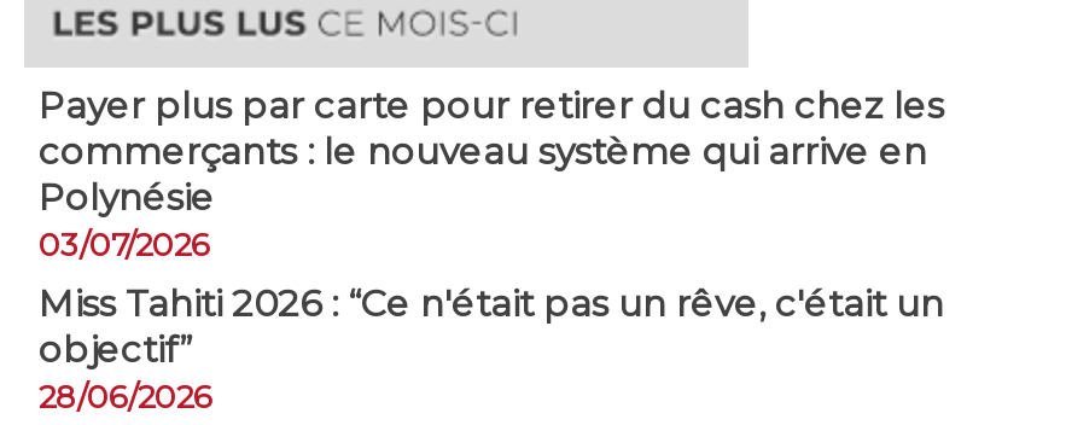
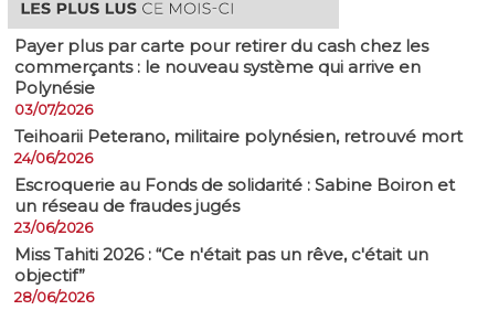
none -> [14,126,463,236] Teihoarii Peterano, militaire polynésien, retrouvé mort | 24/06/2026 | Escroquerie au Fonds de solidarité : Sabine Boiron et | un réseau de fraudes jugés | 23/06/2026

